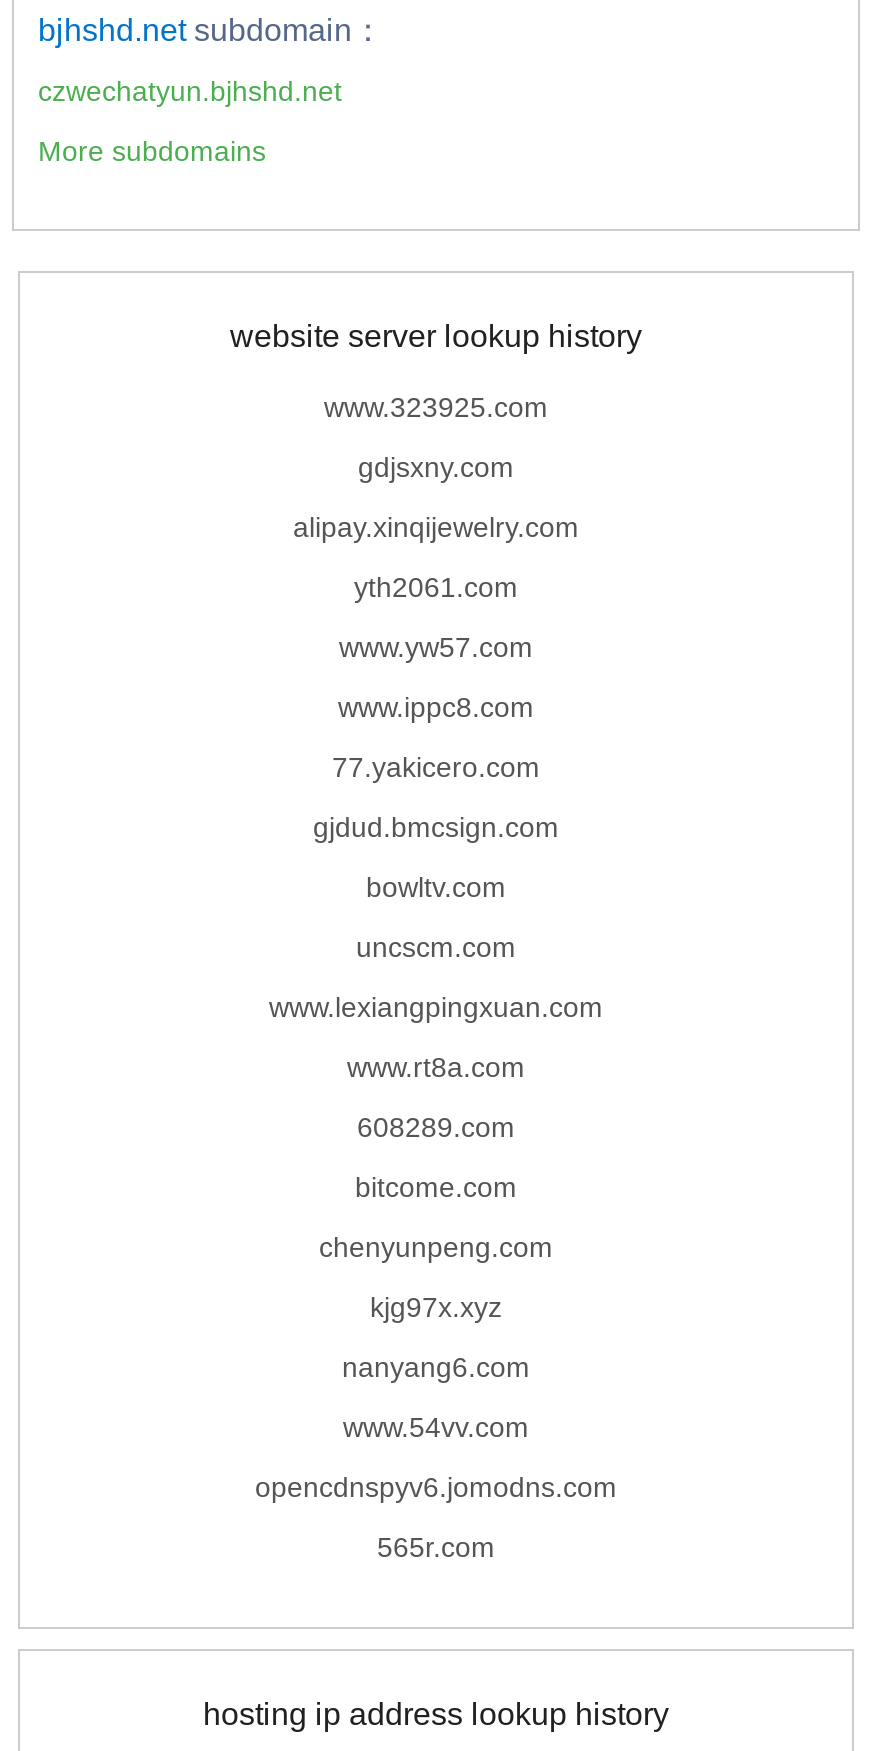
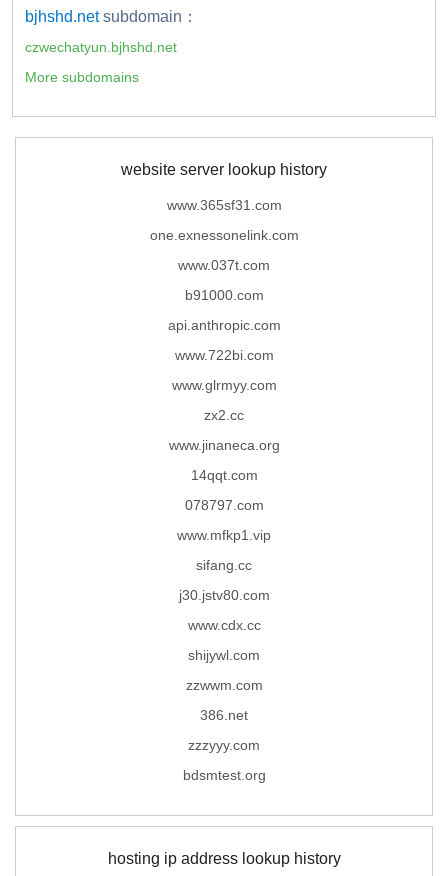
[324,390,548,422] www.323925.com -> [166,196,281,212] www.365sf31.com
[358,450,514,482] gdjsxny.com -> [149,226,298,242] one.exnessonelink.com
[293,510,579,542] alipay.xinqijewelry.com -> [178,256,270,272] www.037t.com
[354,570,518,602] yth2061.com -> [184,286,263,302] b91000.com
[339,630,533,662] www.yw57.com -> [167,316,280,332] api.anthropic.com
[338,690,534,722] www.ippc8.com -> [174,346,273,362] www.722bi.com
[332,750,540,782] 77.yakicero.com -> [171,376,276,392] www.glrmyy.com
[313,810,559,842] gjdud.bmcsign.com -> [204,406,244,422] zx2.cc
[366,870,506,902] bowltv.com -> [168,436,279,452] www.jinaneca.org
[356,930,516,962] uncscm.com -> [190,466,257,482] 14qqt.com
[269,990,603,1022] www.lexiangpingxuan.com -> [184,496,263,512] 078797.com
[347,1050,525,1082] www.rt8a.com -> [177,526,271,542] www.mfkp1.vip
[357,1110,515,1142] 608289.com -> [196,556,252,572] sifang.cc
[355,1170,517,1202] bitcome.com -> [178,586,269,602] j30.jstv80.com
[319,1230,553,1262] chenyunpeng.com -> [187,616,260,632] www.cdx.cc
[370,1290,502,1322] kjg97x.xyz -> [188,646,260,662] shijywl.com
[342,1350,530,1382] nanyang6.com -> [185,676,262,692] zzwwm.com
[343,1410,529,1442] www.54vv.com -> [200,706,248,722] 386.net
[255,1470,617,1502] opencdnspyv6.jomodns.com -> [188,736,260,752] zzzyyy.com
[377,1530,495,1562] 565r.com -> [182,766,265,782] bdsmtest.org

